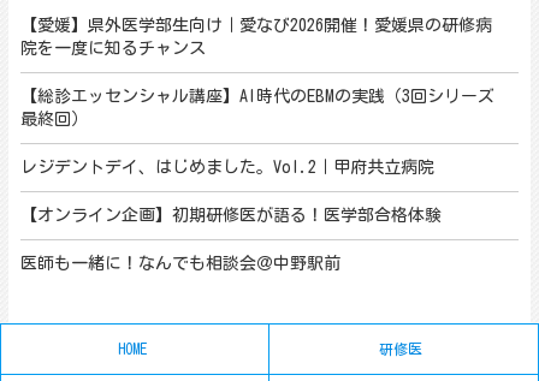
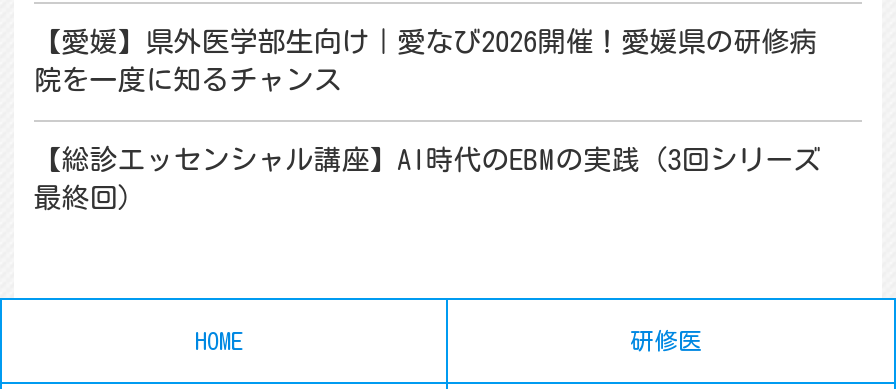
[20,159,441,272] レジデントデイ、はじめました。Vol.2｜甲府共立病院 | 【オンライン企画】初期研修医が語る！医学部合格体験 | 医師も一緒に！なんでも相談会＠中野駅前 -> none

